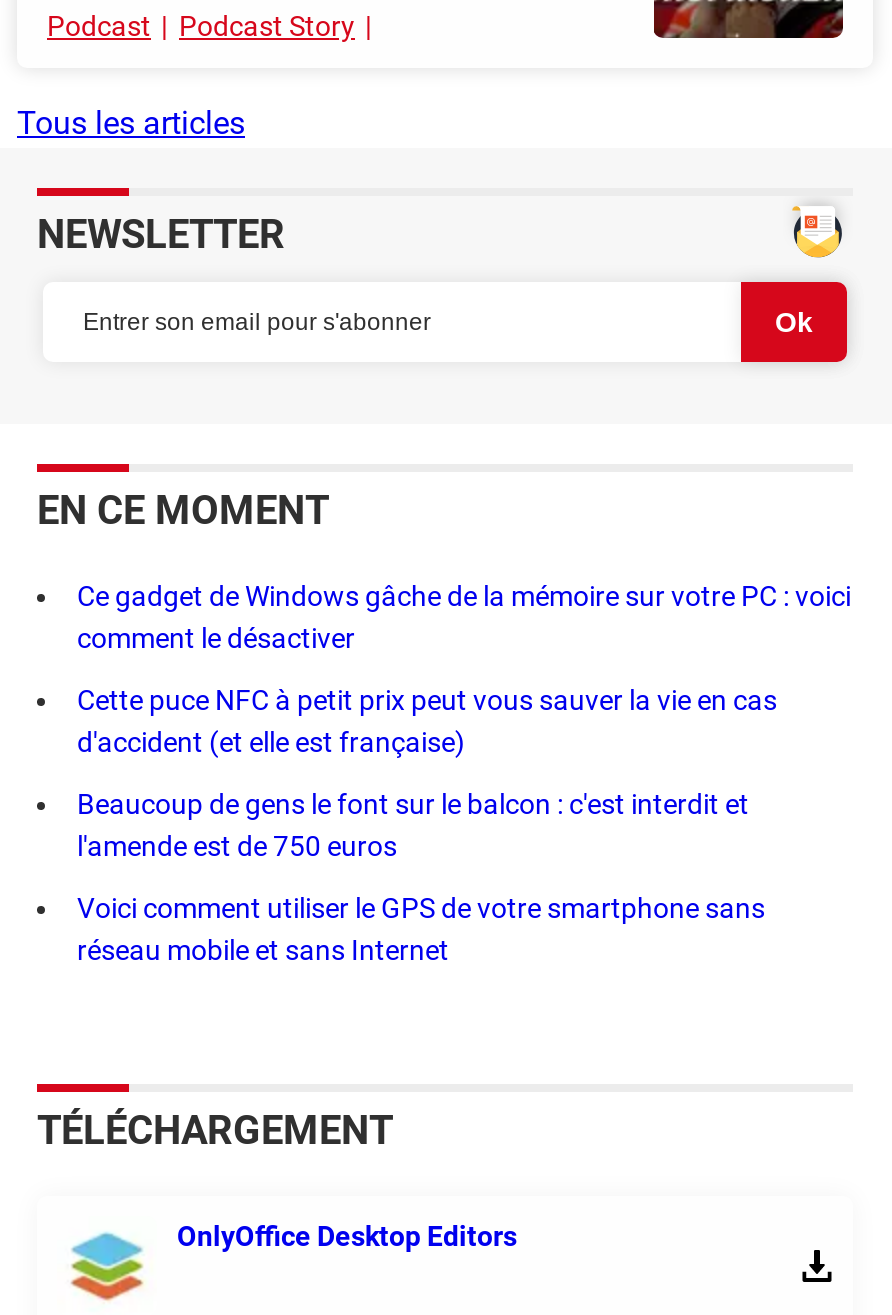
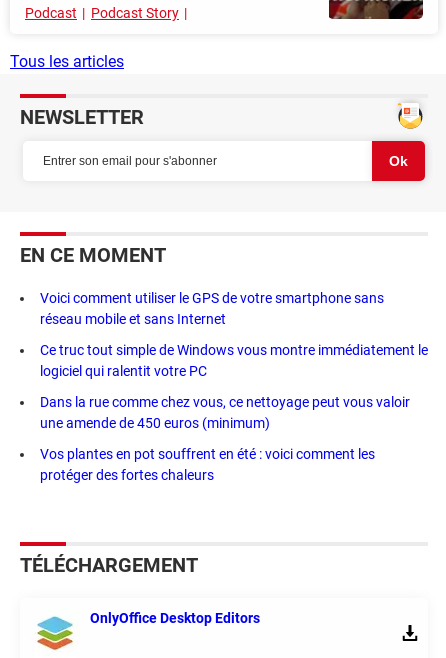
[77,580,851,862] Ce gadget de Windows gâche de la mémoire sur votre PC : voici | comment le désactiver | Cette puce NFC à petit prix peut vous sauver la vie en cas | d'accident (et elle est française) | Beaucoup de gens le font sur le balcon : c'est interdit et | l'amende est de 750 euros -> none
moved [77,892,765,966] -> [40,290,384,327]: Voici comment utiliser le GPS de votre smartphone sans | réseau mobile et sans Internet
none -> [40,342,428,483] Ce truc tout simple de Windows vous montre immédiatement le | logiciel qui ralentit votre PC | Dans la rue comme chez vous, ce nettoyage peut vous valoir | une amende de 450 euros (minimum) | Vos plantes en pot souffrent en été : voici comment les | protéger des fortes chaleurs

